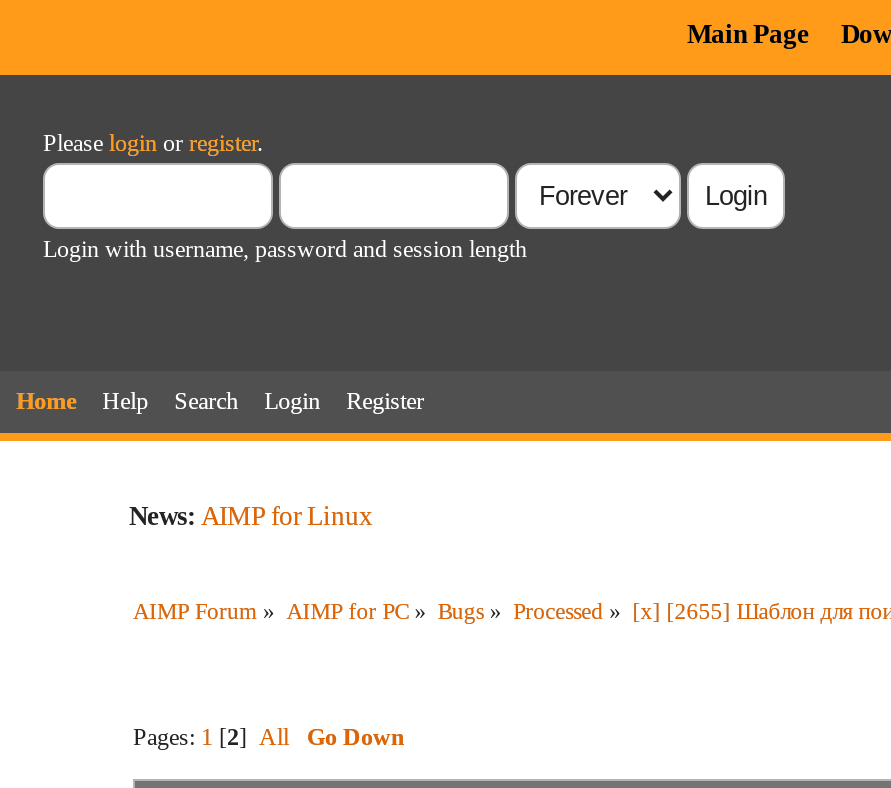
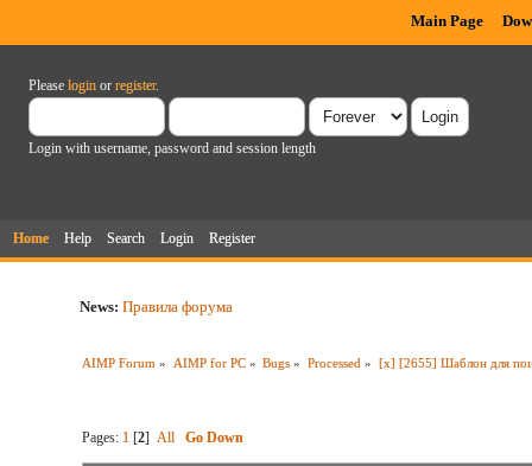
[129,501,373,531] News: AIMP for Linux -> [80,298,233,315] News: Правила форума

